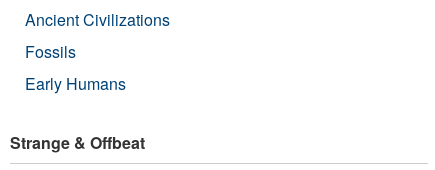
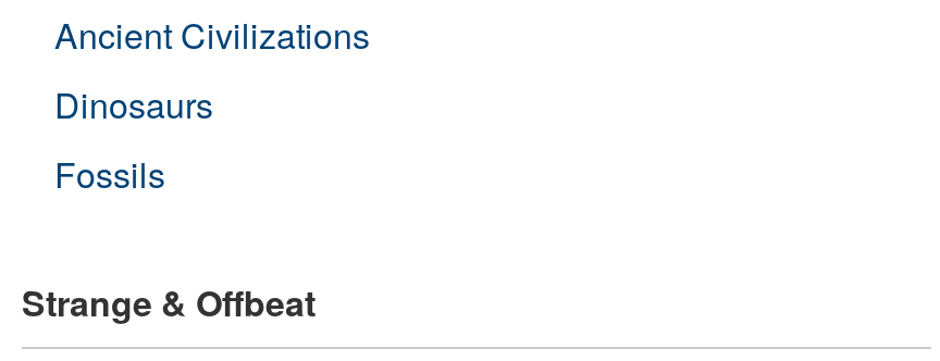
none -> [54,79,213,129] Dinosaurs
moved [25,40,76,63] -> [54,149,165,199]: Fossils
[25,72,126,95] Early Humans -> none

